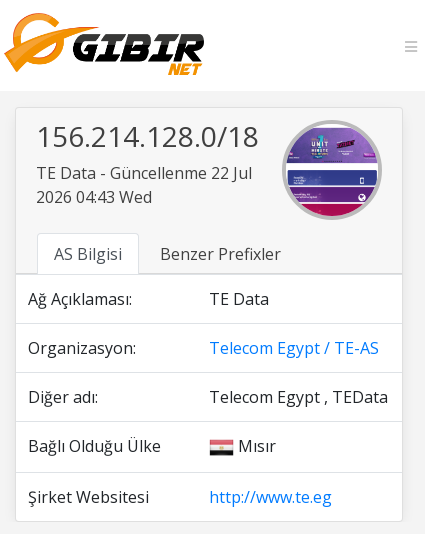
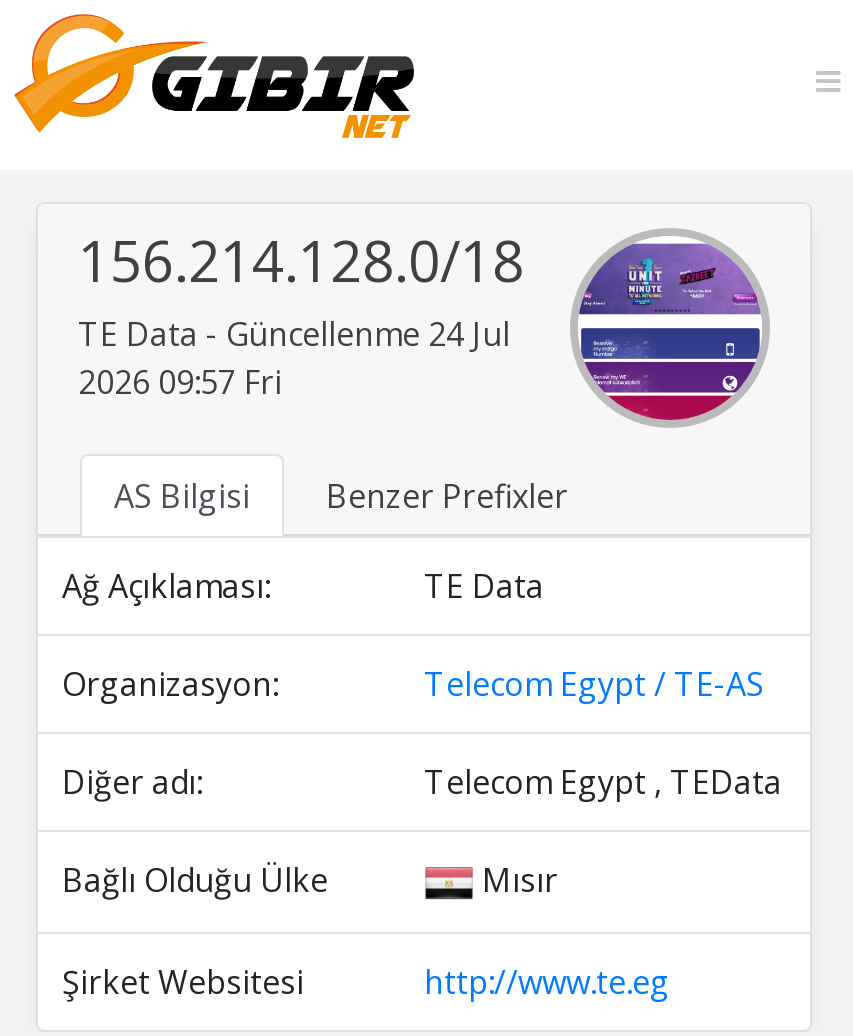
[36,162,252,208] TE Data - Güncellenme 22 Jul | 2026 04:43 Wed -> [78,312,510,404] TE Data - Güncellenme 24 Jul | 2026 09:57 Fri

